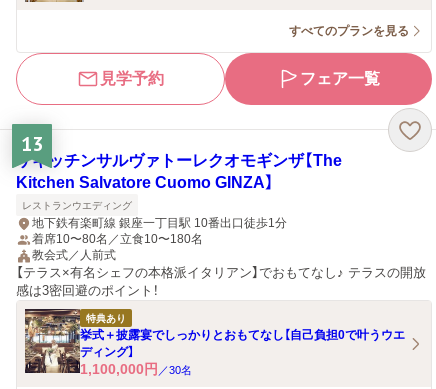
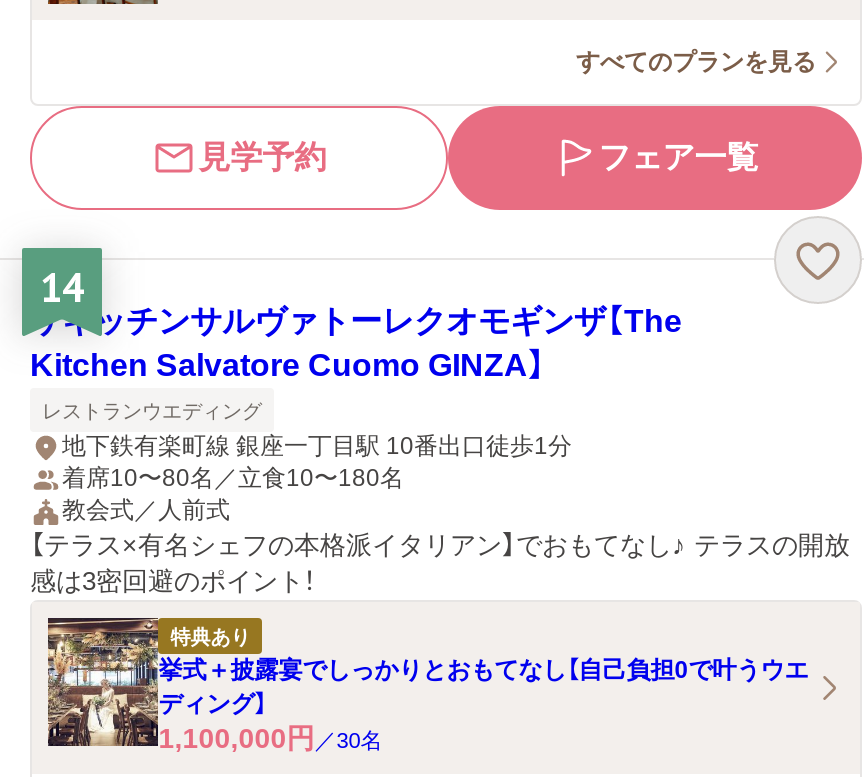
[21,131,43,157] 13 -> [40,262,84,314] 14

